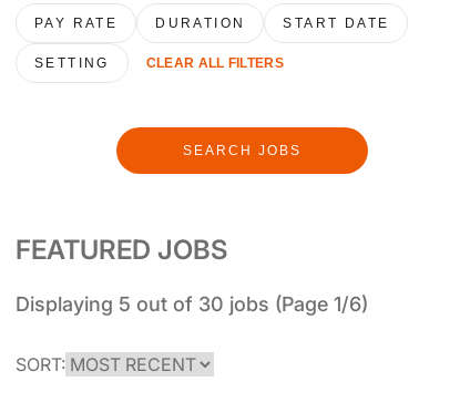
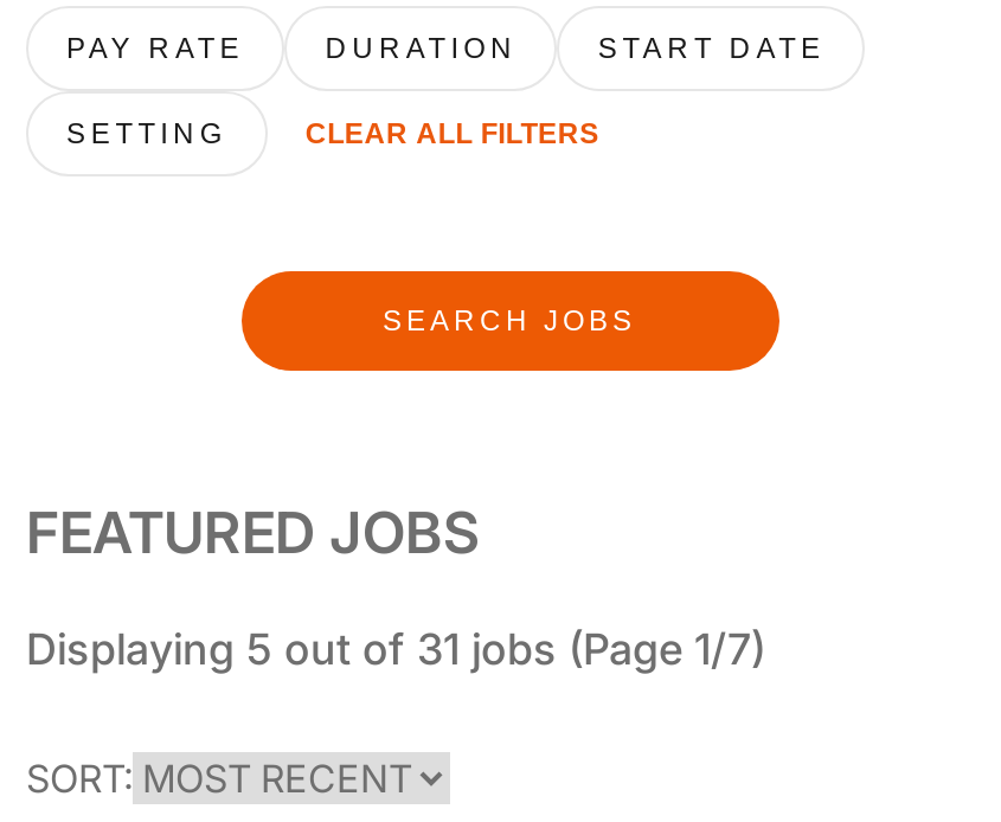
[16,292,368,316] Displaying 5 out of 30 jobs (Page 1/6) -> [26,624,765,674] Displaying 5 out of 31 jobs (Page 1/7)

